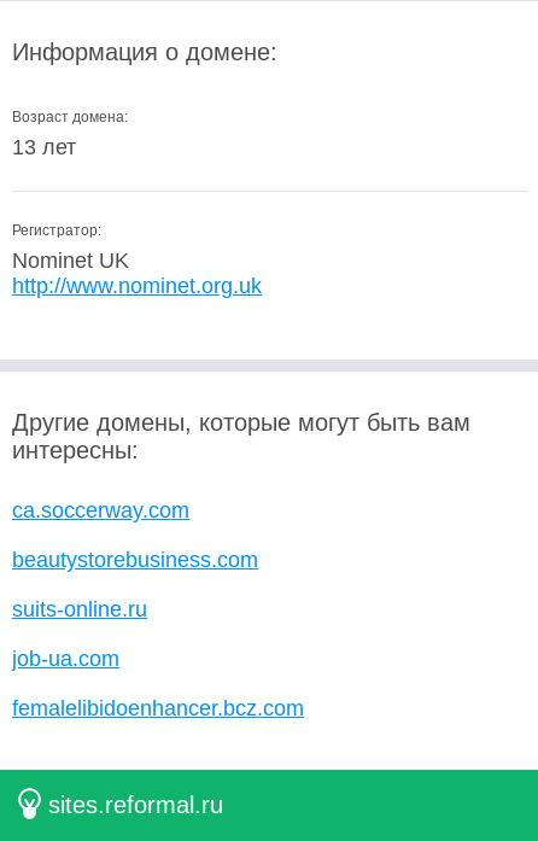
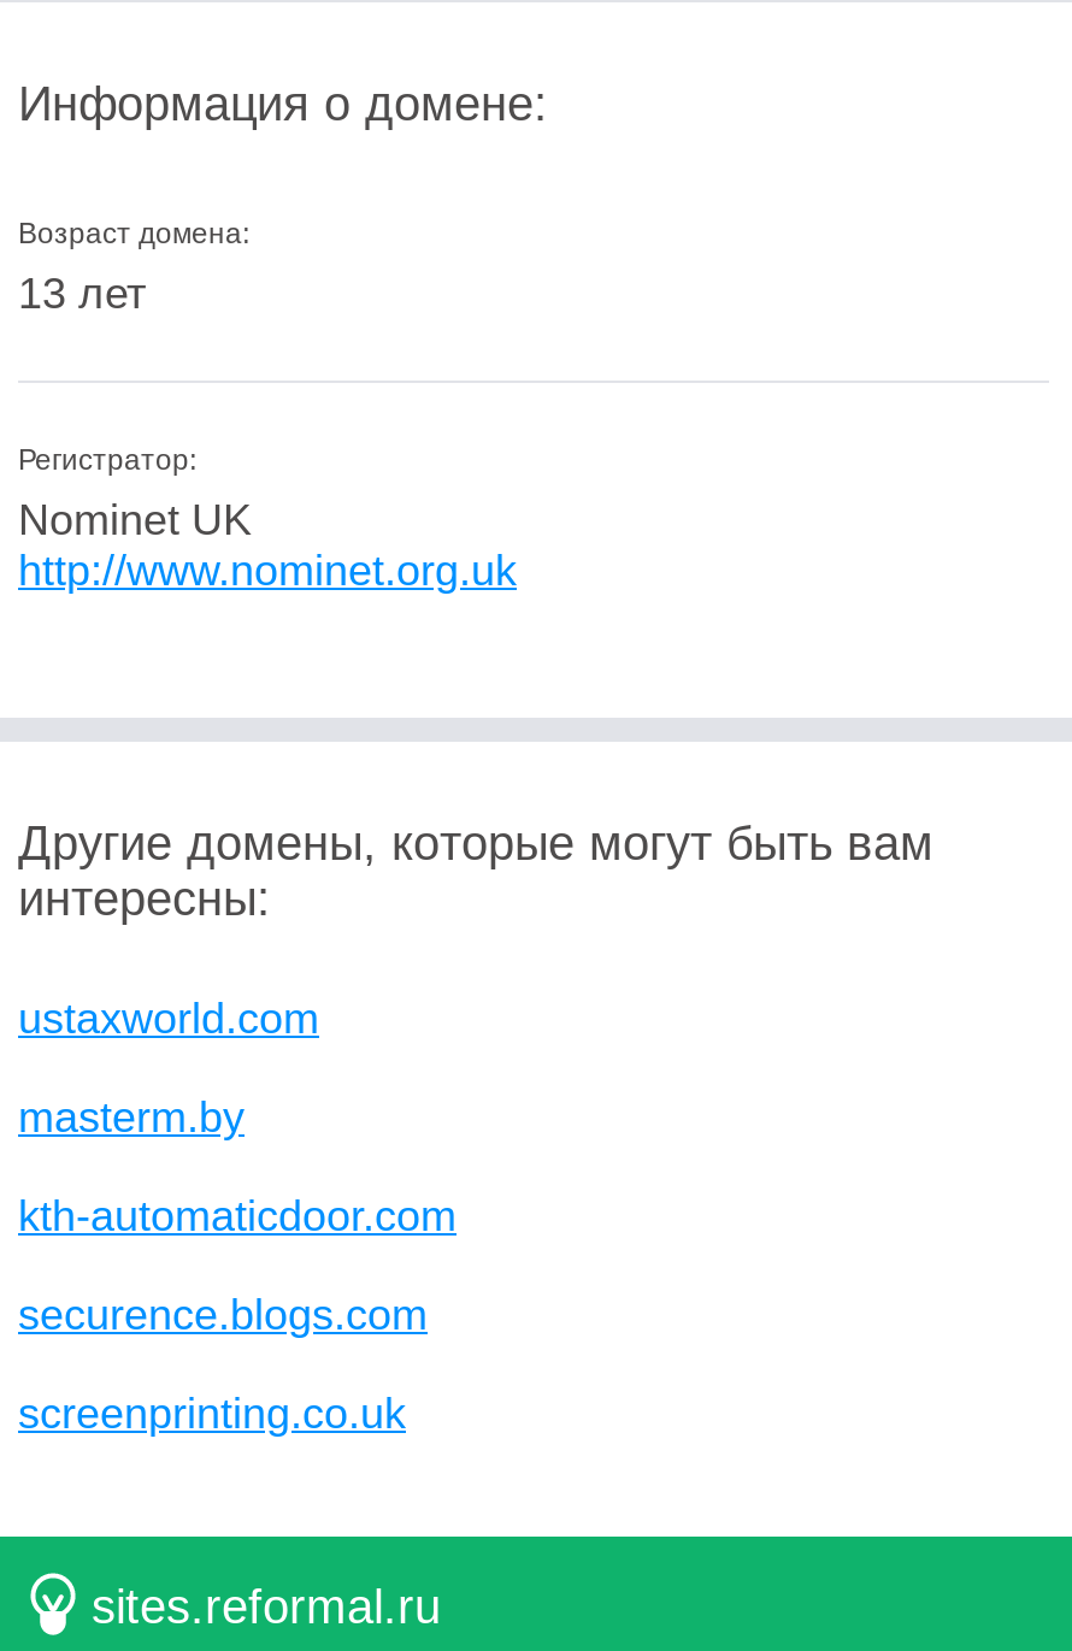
[12,498,189,522] ca.soccerway.com -> [18,995,319,1043] ustaxworld.com
[12,548,258,572] beautystorebusiness.com -> [18,1093,245,1142] masterm.by
[12,597,147,621] suits-online.ru -> [18,1192,457,1240] kth-automaticdoor.com
[12,647,119,671] job-ua.com -> [18,1291,428,1339] securence.blogs.com
[12,696,304,720] femalelibidoenhancer.bcz.com -> [18,1390,406,1438] screenprinting.co.uk

